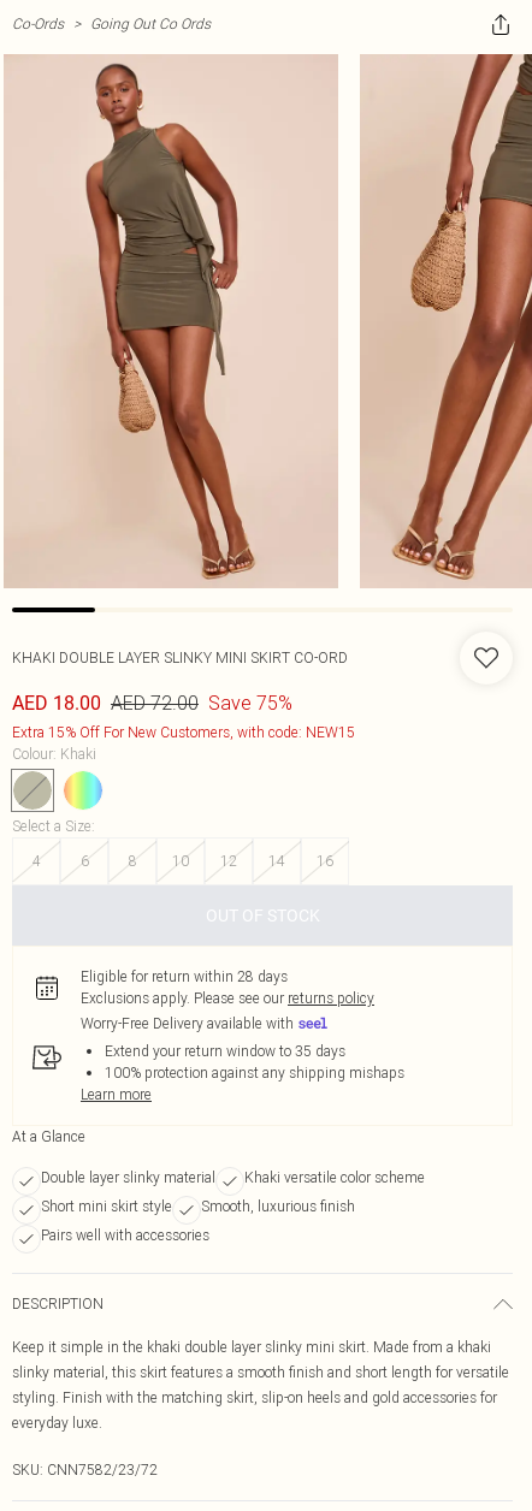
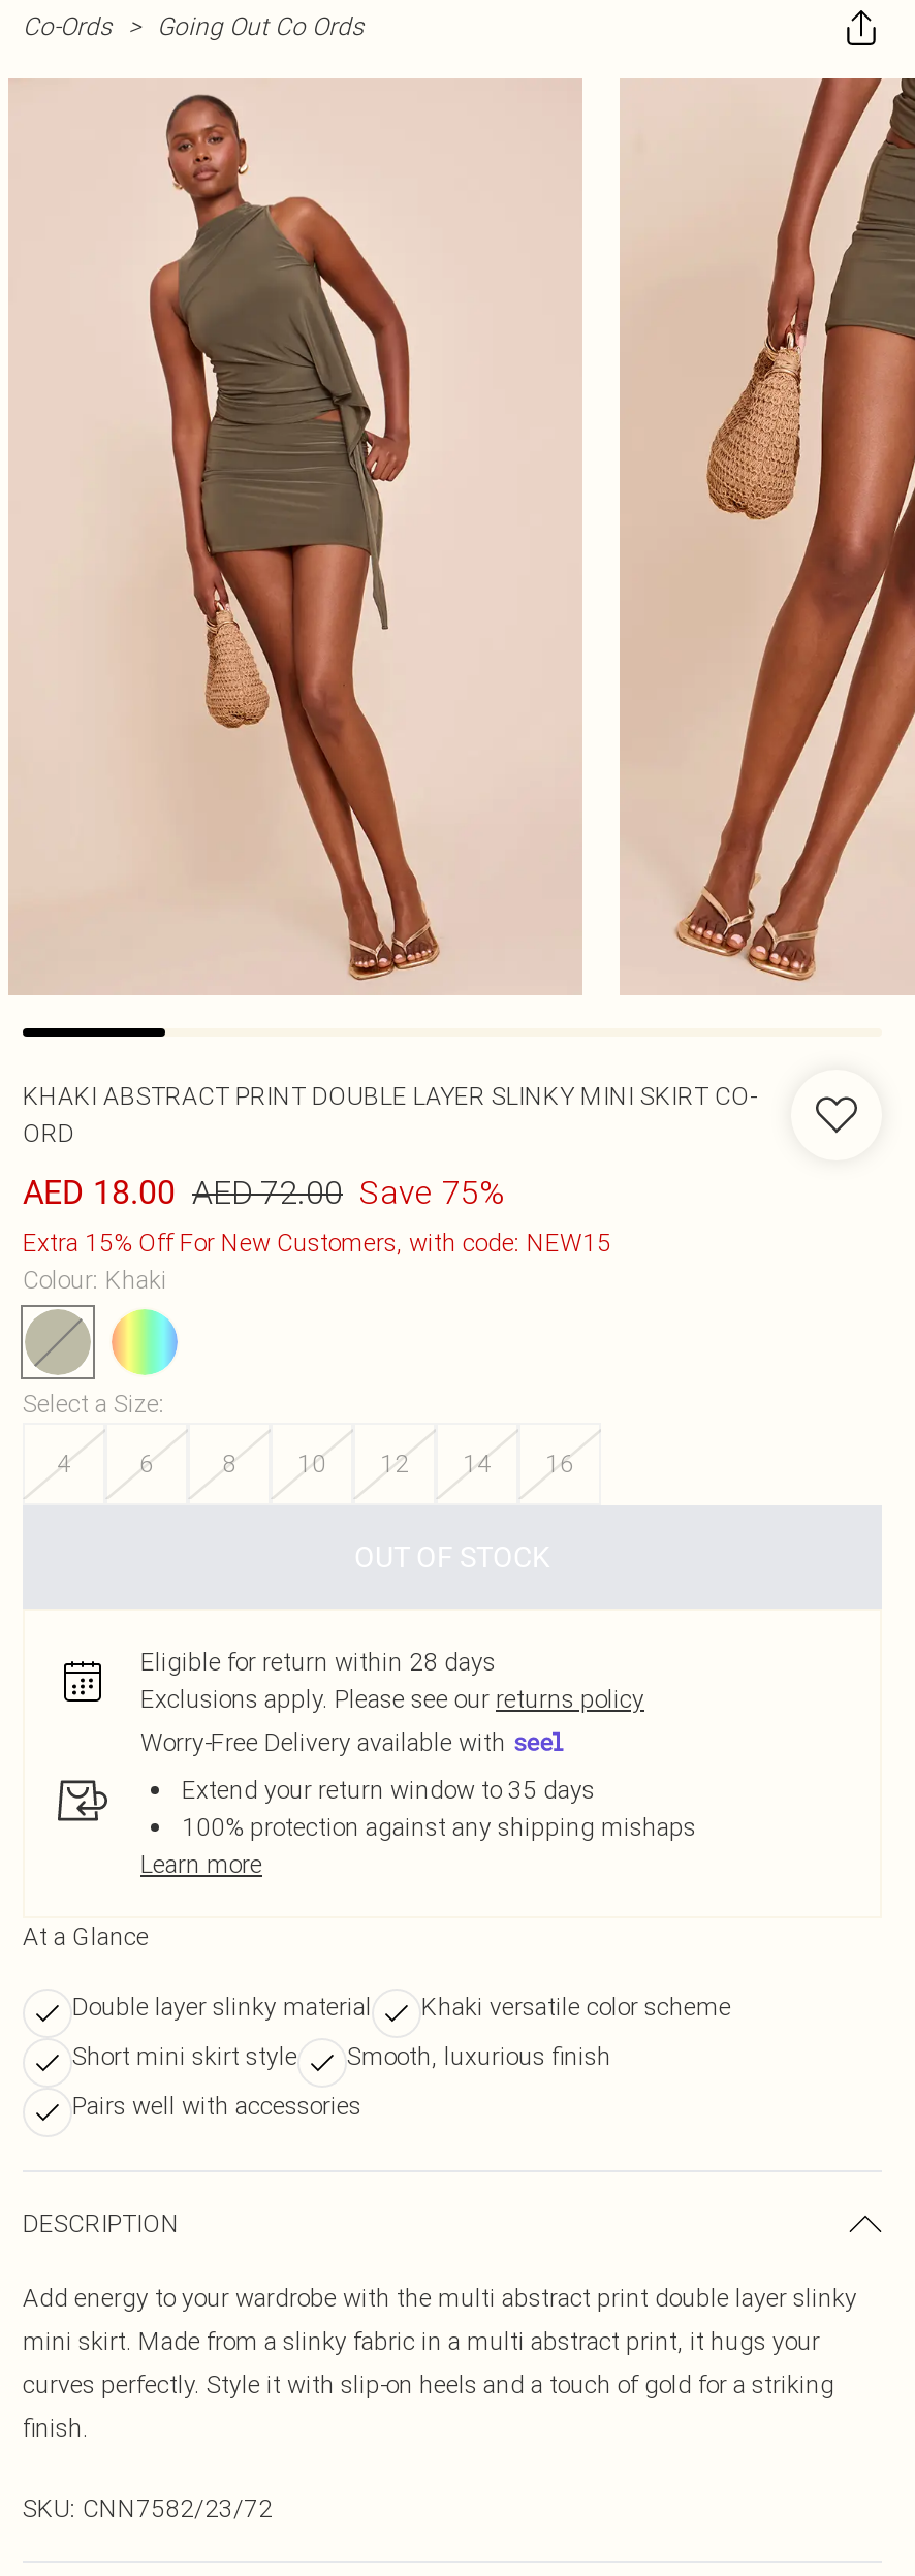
[12,648,348,666] KHAKI DOUBLE LAYER SLINKY MINI SKIRT CO-ORD -> [23,1080,756,1148] KHAKI ABSTRACT PRINT DOUBLE LAYER SLINKY MINI SKIRT CO- | ORD
[12,1338,509,1432] Keep it simple in the khaki double layer slinky mini skirt. Made from a khaki | slinky material, this skirt features a smooth finish and short length for versatile | styling. Finish with the matching skirt, slip-on heels and gold accessories for | everyday luxe. -> [23,2282,857,2443] Add energy to your wardrobe with the multi abstract print double layer slinky | mini skirt. Made from a slinky fabric in a multi abstract print, it hugs your | curves perfectly. Style it with slip-on heels and a touch of gold for a striking | finish.

